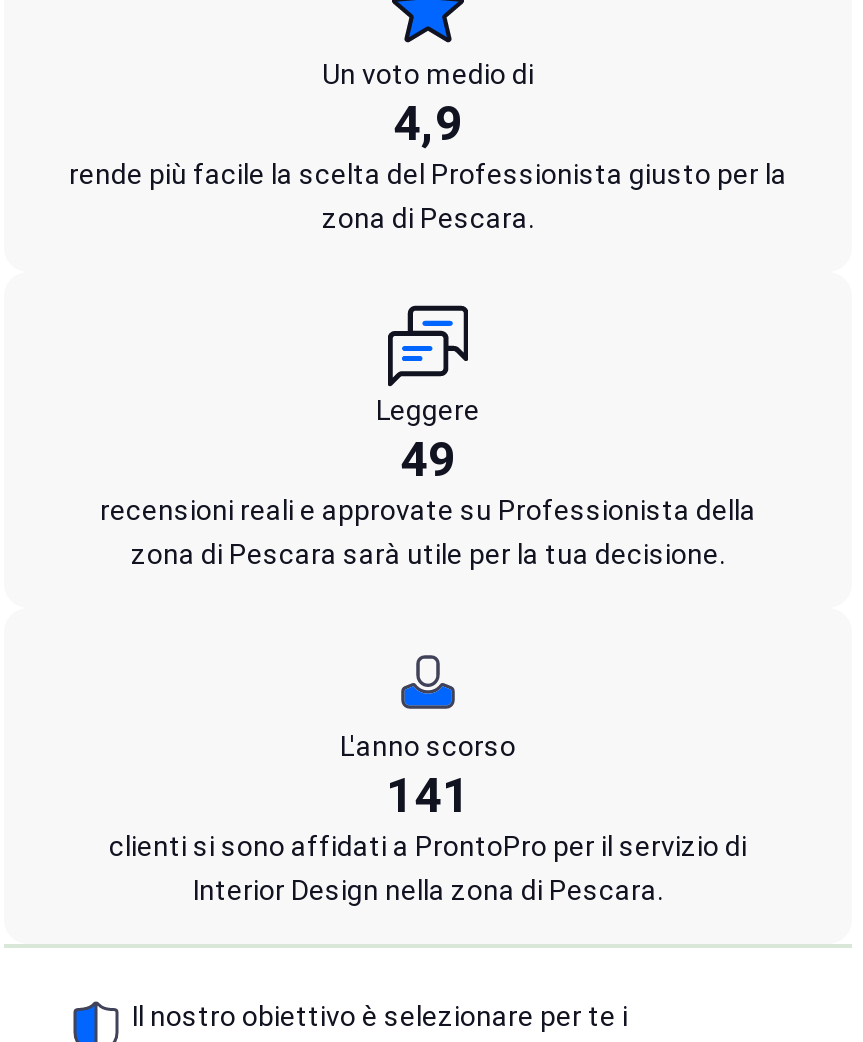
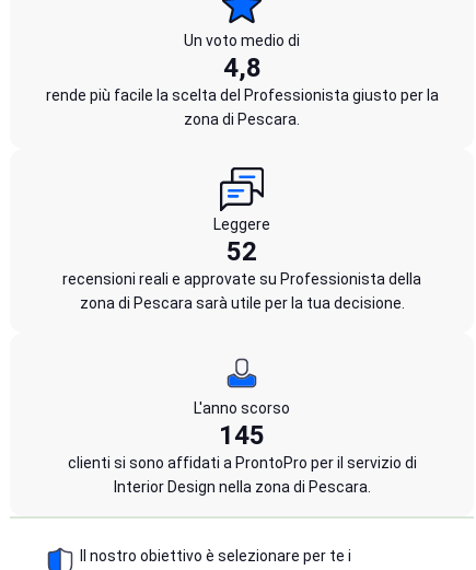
[393,96,463,152] 4,9 -> [223,52,261,83] 4,8
[400,432,456,488] 49 -> [227,236,257,267] 52
[386,768,470,824] 141 -> [219,420,265,451] 145

